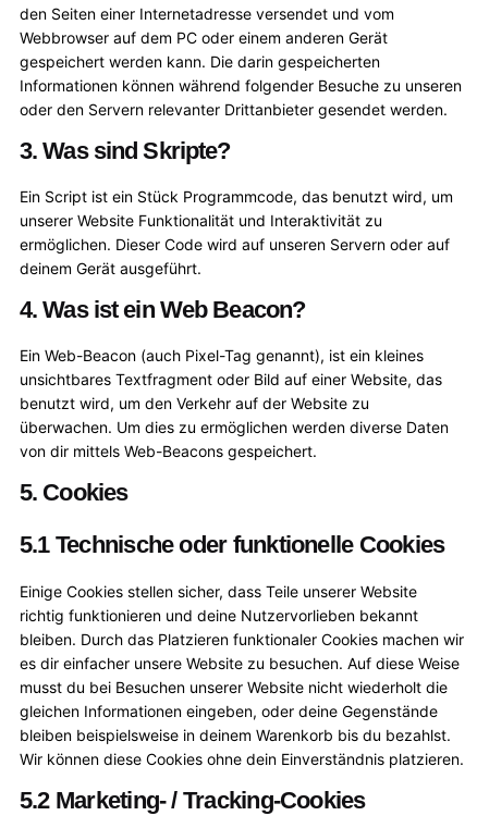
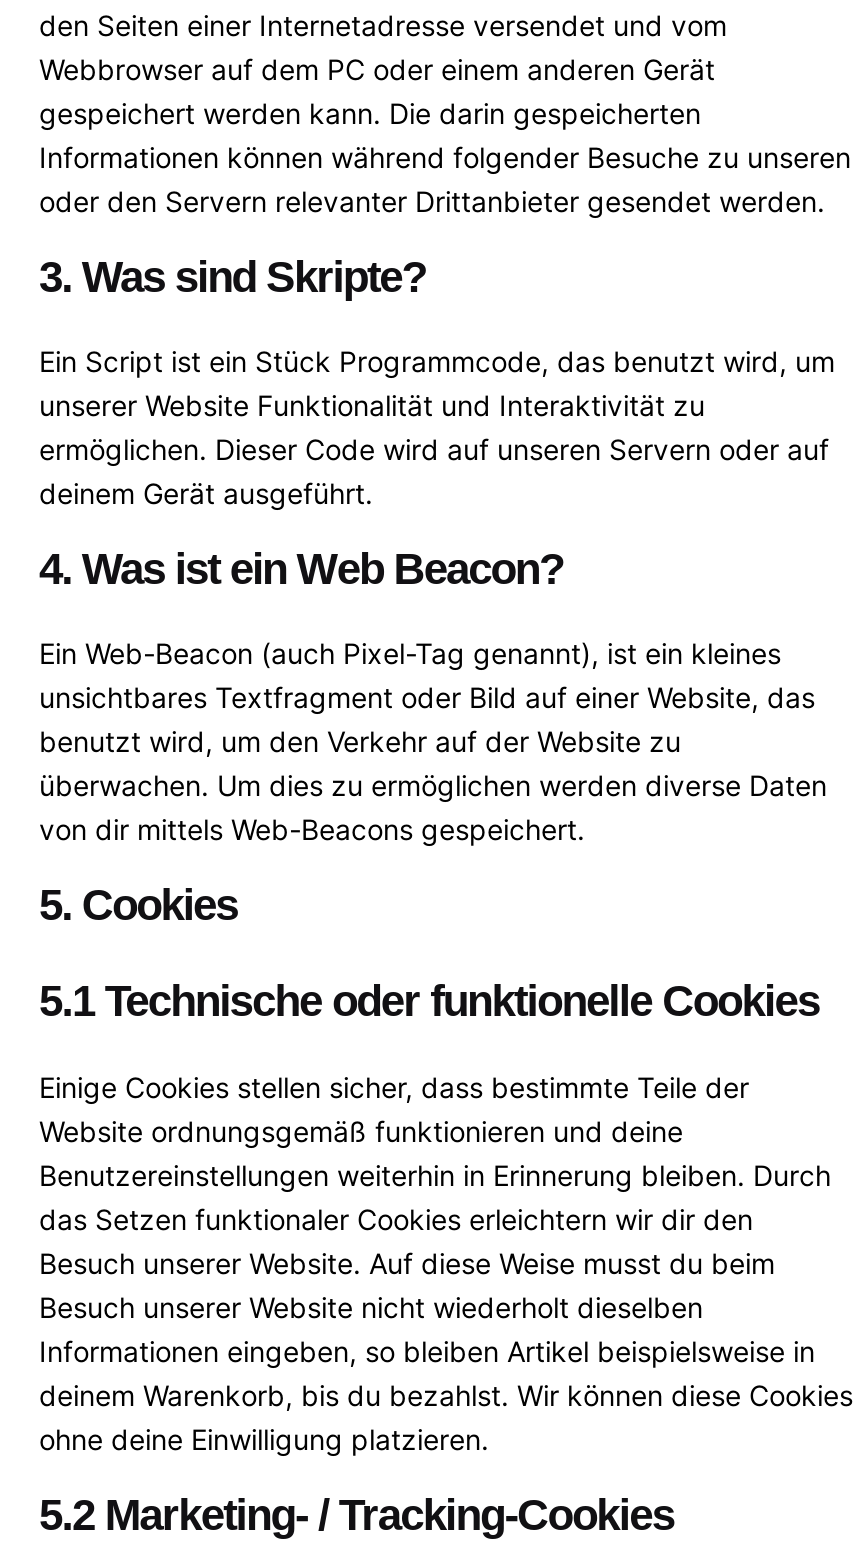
[20,582,464,768] Einige Cookies stellen sicher, dass Teile unserer Website | richtig funktionieren und deine Nutzervorlieben bekannt | bleiben. Durch das Platzieren funktionaler Cookies machen wir | es dir einfacher unsere Website zu besuchen. Auf diese Weise | musst du bei Besuchen unserer Website nicht wiederholt die | gleichen Informationen eingeben, oder deine Gegenstände | bleiben beispielsweise in deinem Warenkorb bis du bezahlst. | Wir können diese Cookies ohne dein Einverständnis platzieren. -> [39,1070,853,1456] Einige Cookies stellen sicher, dass bestimmte Teile der | Website ordnungsgemäß funktionieren und deine | Benutzereinstellungen weiterhin in Erinnerung bleiben. Durch | das Setzen funktionaler Cookies erleichtern wir dir den | Besuch unserer Website. Auf diese Weise musst du beim | Besuch unserer Website nicht wiederholt dieselben | Informationen eingeben, so bleiben Artikel beispielsweise in | deinem Warenkorb, bis du bezahlst. Wir können diese Cookies | ohne deine Einwilligung platzieren.

